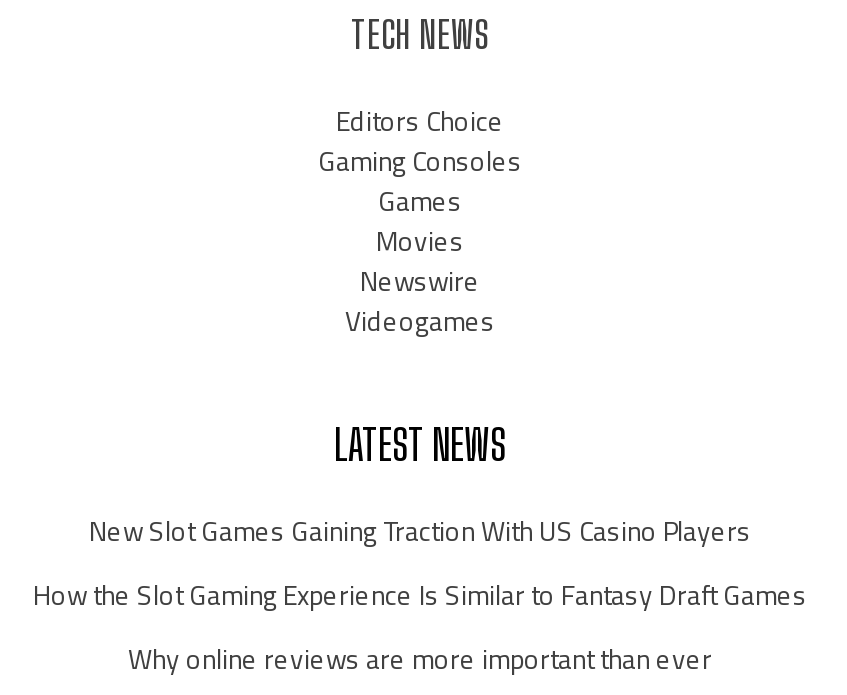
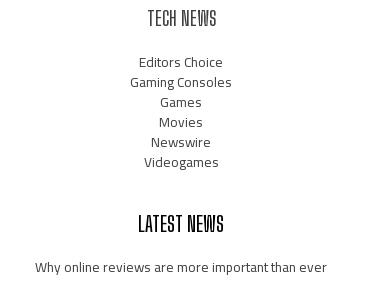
[33,506,807,622] New Slot Games Gaining Traction With US Casino Players | How the Slot Gaming Experience Is Similar to Fantasy Draft Games -> none

